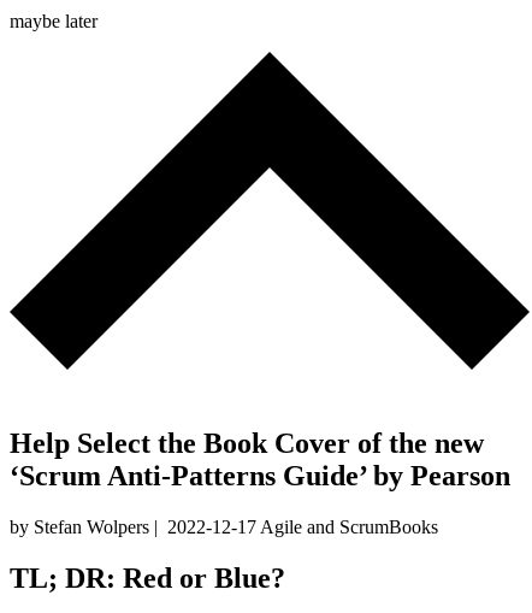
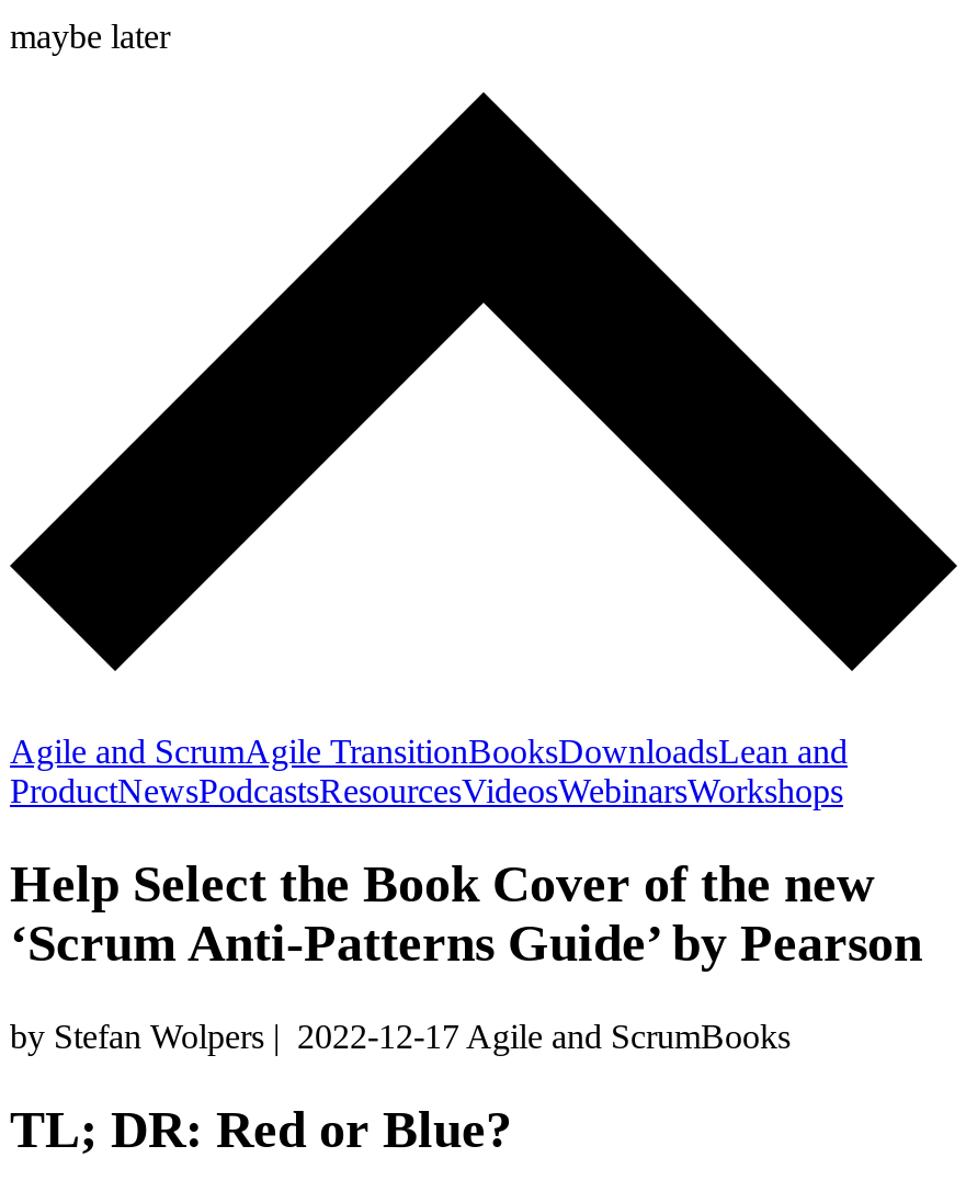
none -> [10,733,848,809] Agile and ScrumAgile TransitionBooksDownloadsLean and | ProductNewsPodcastsResourcesVideosWebinarsWorkshops

